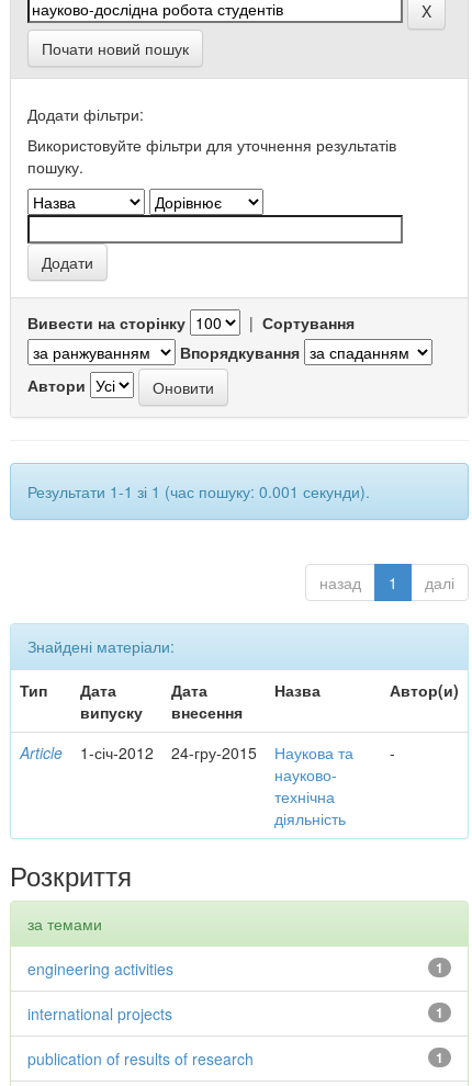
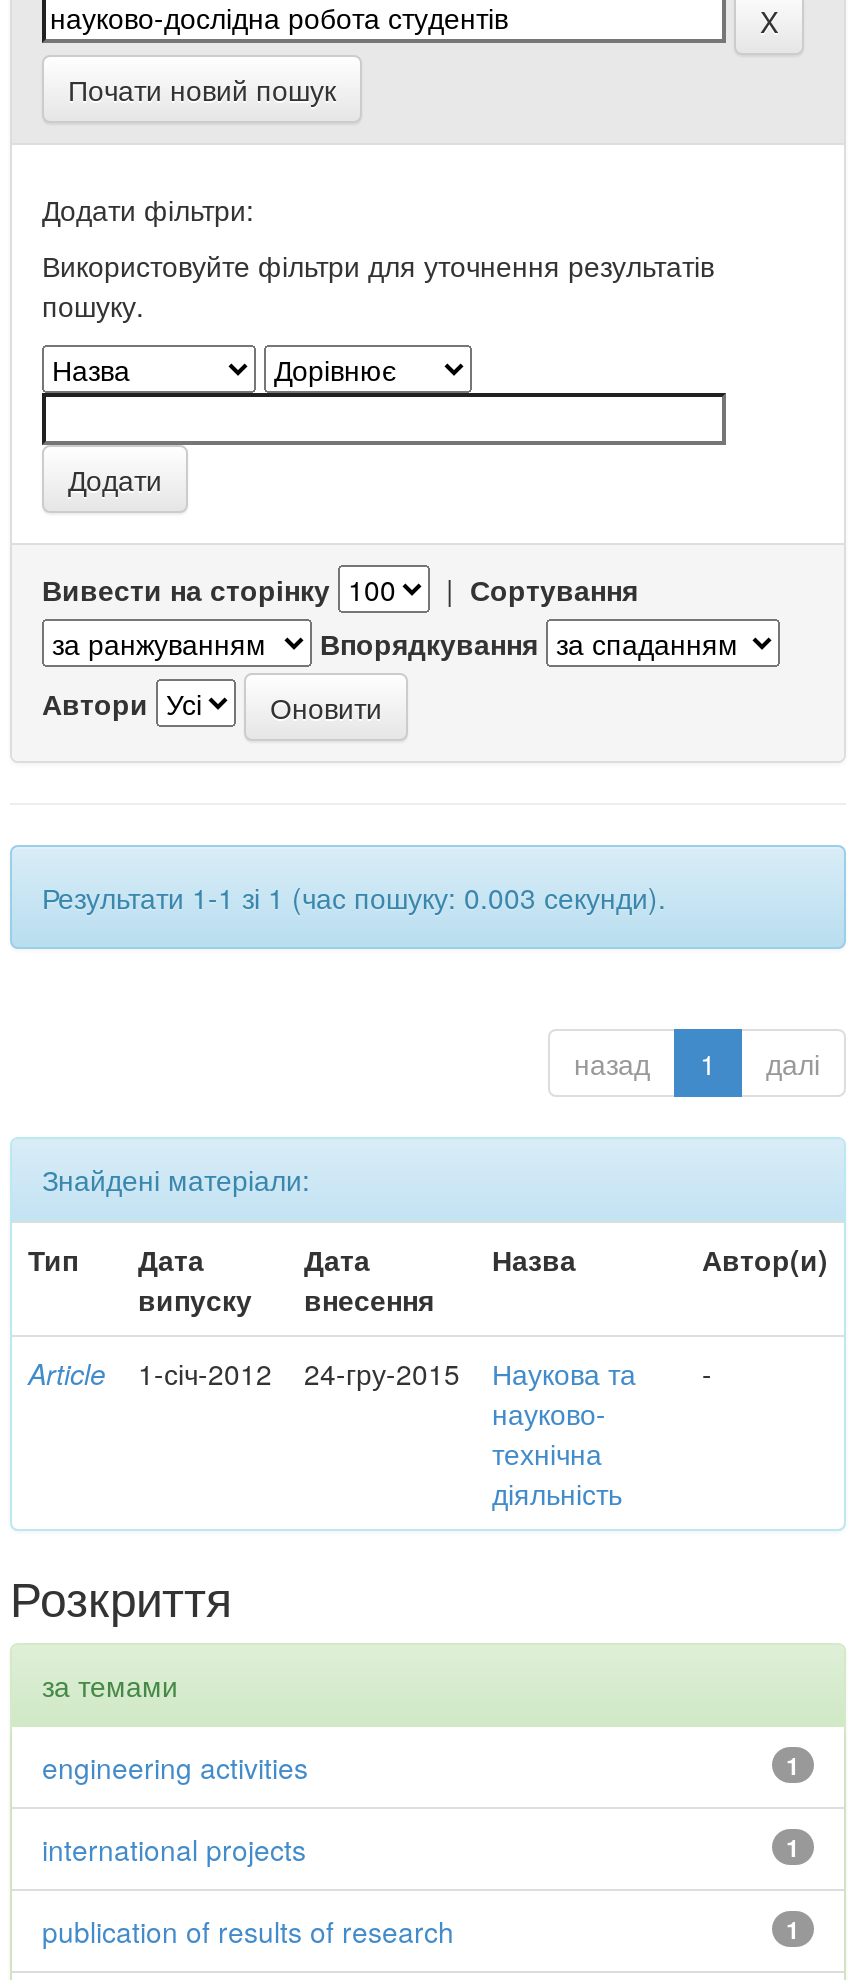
[27,480,370,502] Результати 1-1 зі 1 (час пошуку: 0.001 секунди). -> [42,877,666,917] Результати 1-1 зі 1 (час пошуку: 0.003 секунди).

